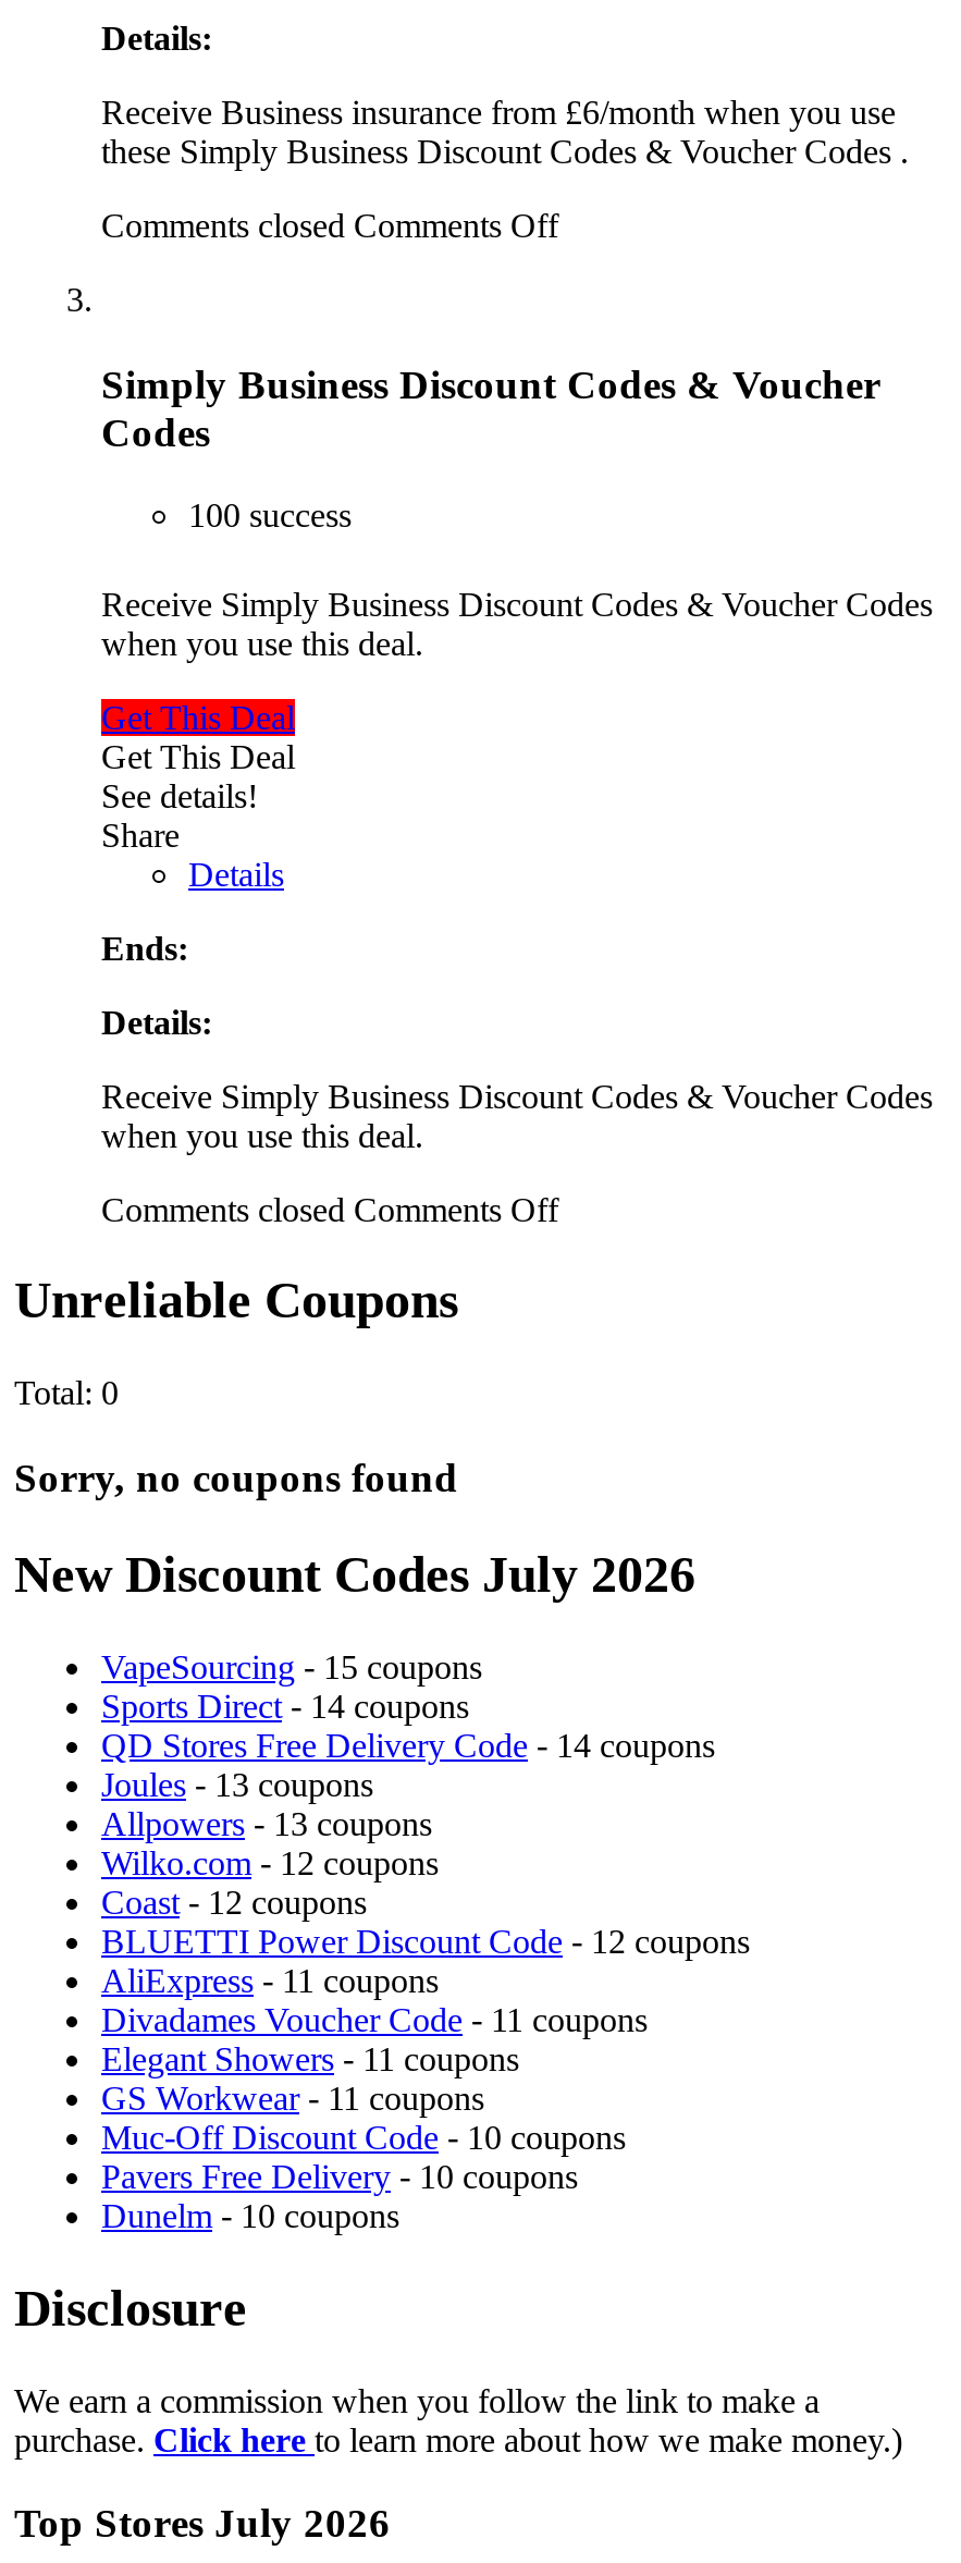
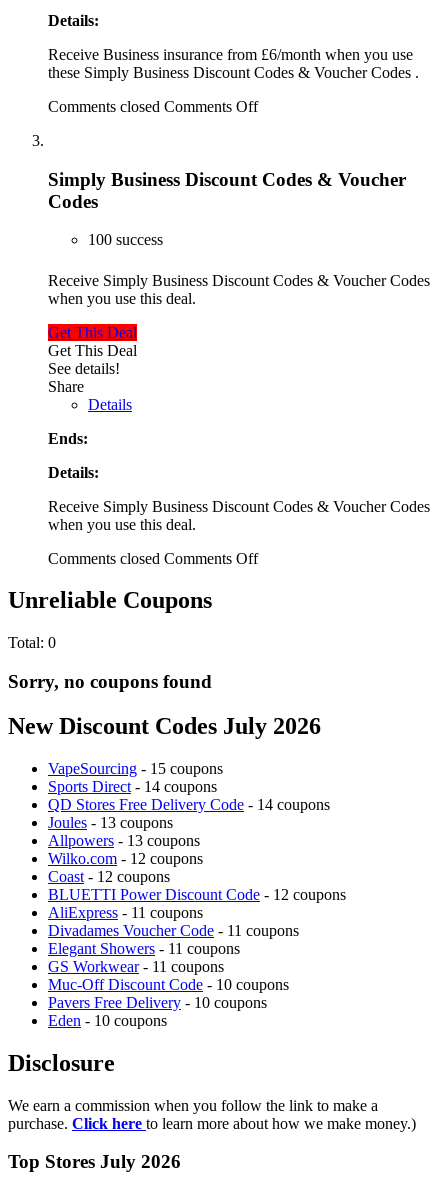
[101,2197,399,2234] Dunelm - 10 coupons -> [48,1012,167,1029] Eden - 10 coupons

